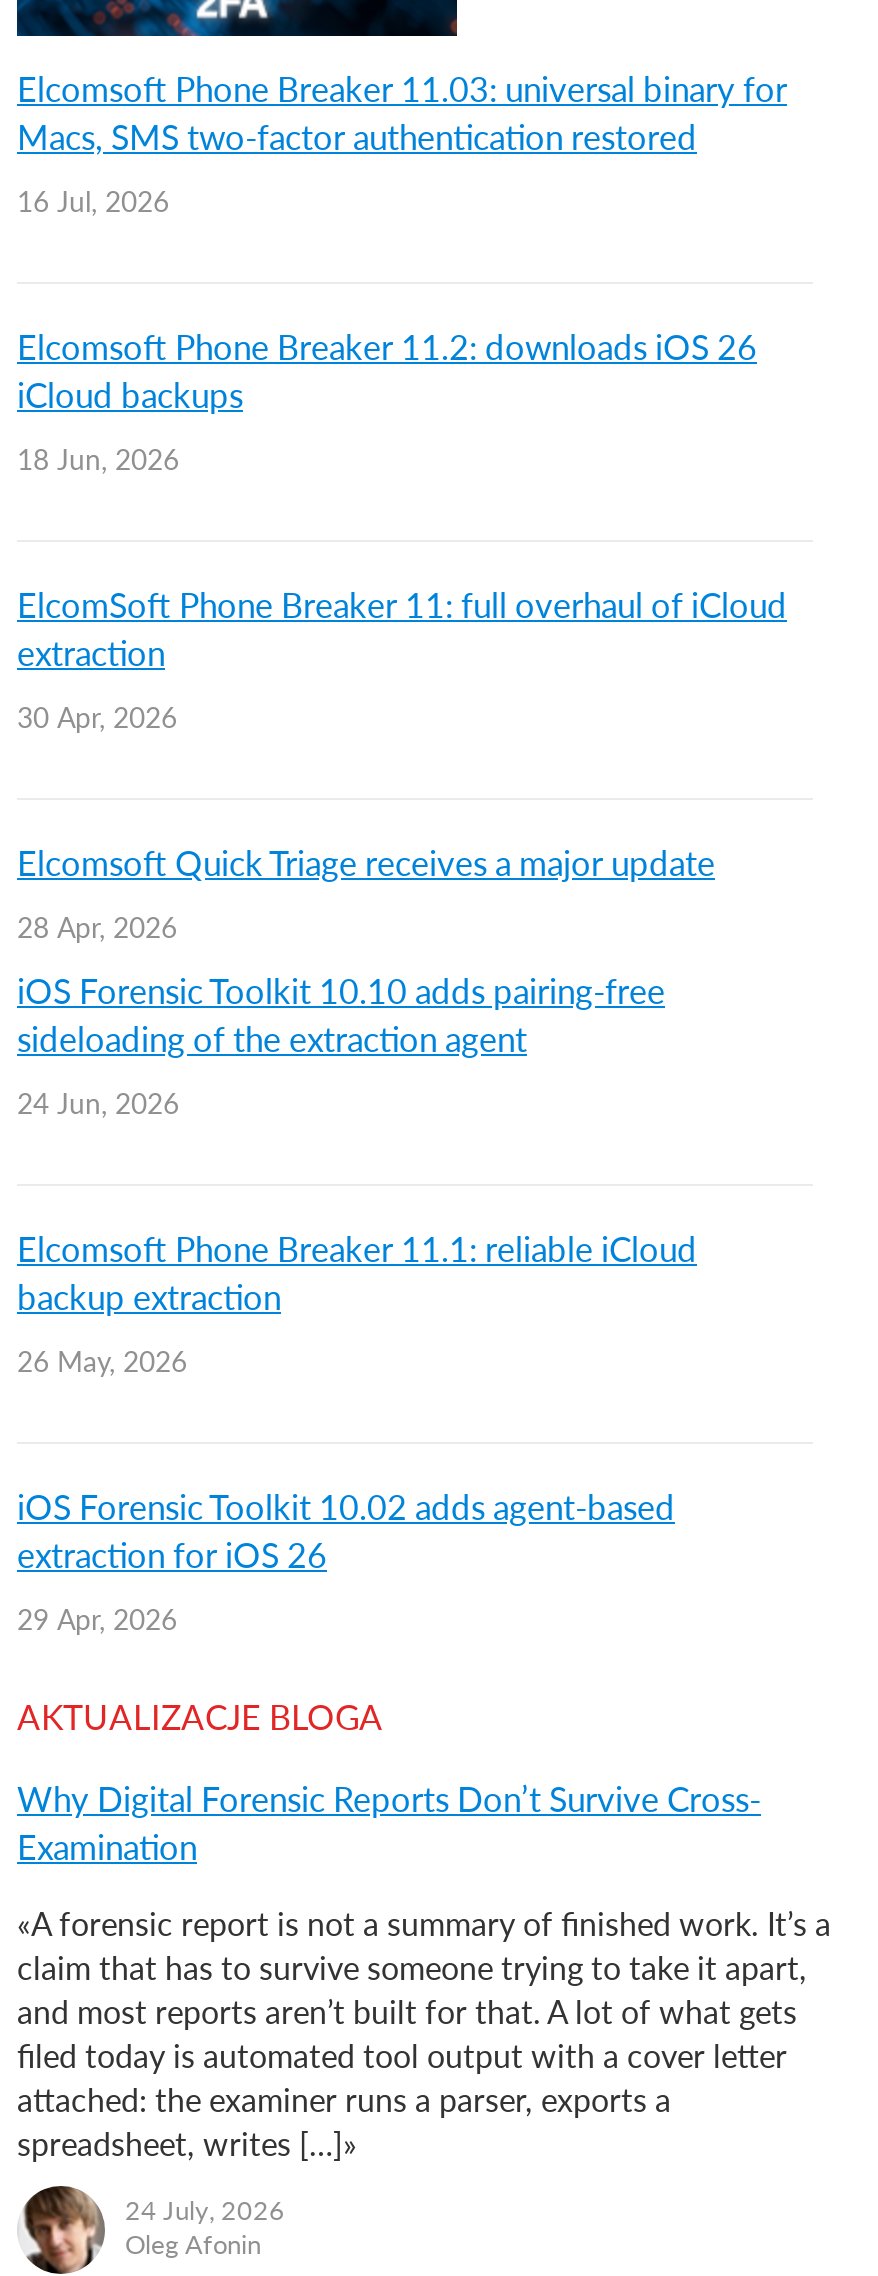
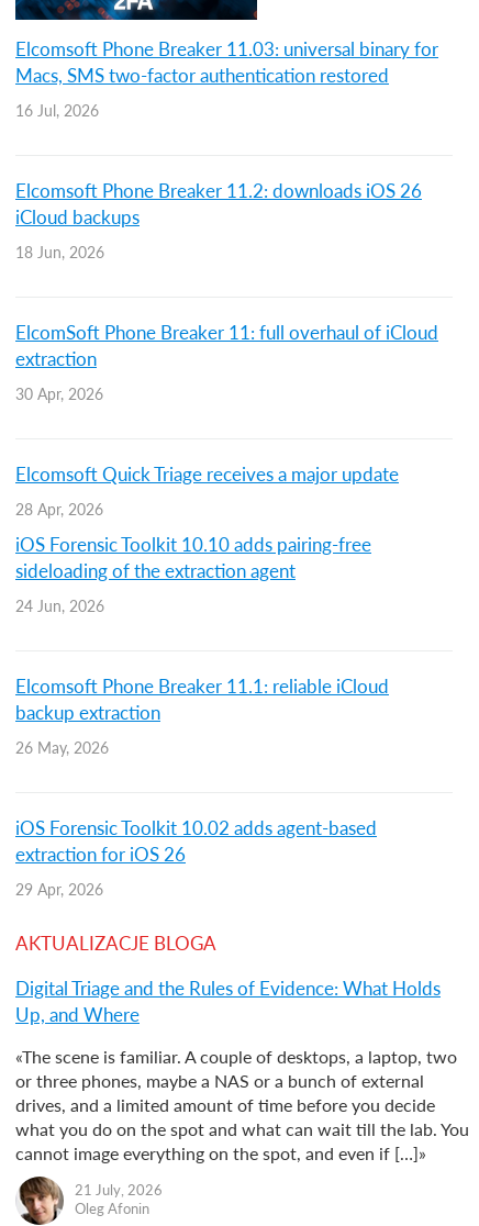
[17,1778,761,1868] Why Digital Forensic Reports Don’t Survive Cross- | Examination -> [15,977,441,1026] Digital Triage and the Rules of Evidence: What Holds | Up, and Where
[17,1904,831,2162] «A forensic report is not a summary of finished work. It’s a | claim that has to survive someone trying to take it apart, | and most reports aren’t built for that. A lot of what gets | filed today is automated tool output with a cover letter | attached: the examiner runs a parser, exports a | spreadsheet, writes […]» -> [15,1046,469,1163] «The scene is familiar. A couple of desktops, a laptop, two | or three phones, maybe a NAS or a bunch of external | drives, and a limited amount of time before you decide | what you do on the spot and what can wait till the lab. You | cannot image everything on the spot, and even if […]»
[125,2194,285,2226] 24 July, 2026 -> [75,1181,163,1199] 21 July, 2026

